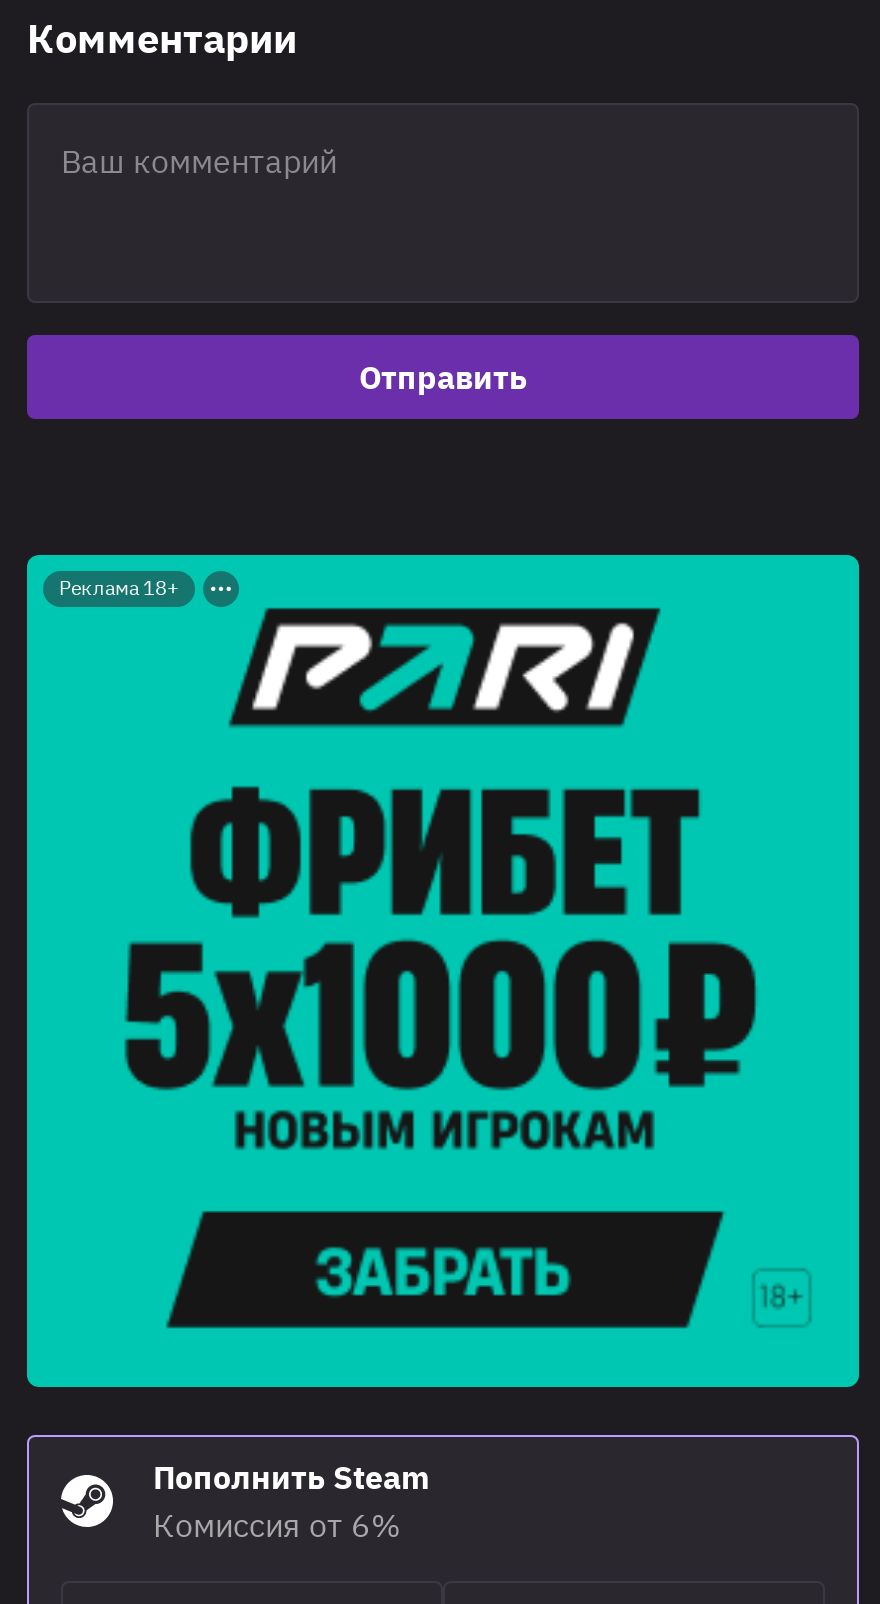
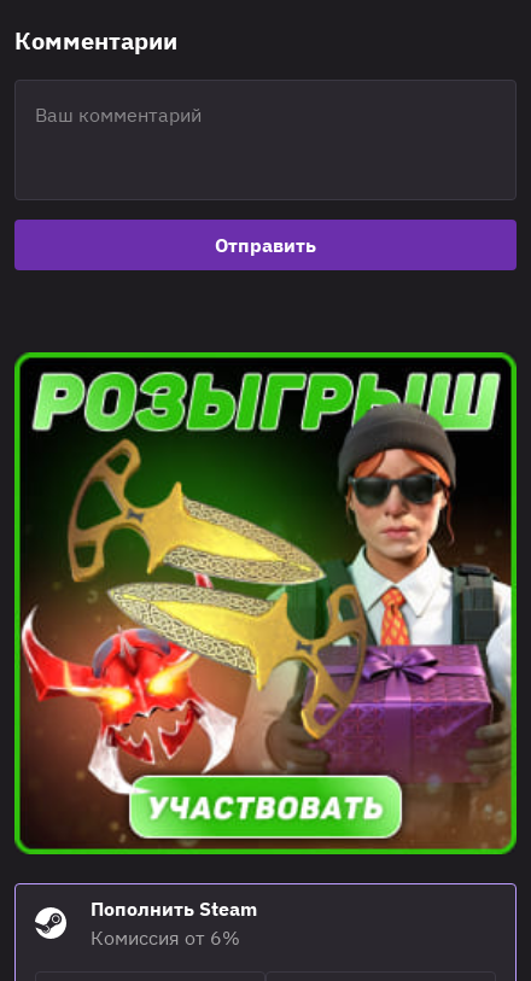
[25,553,861,1389] [image] -> [13,351,518,856] [image]
[59,576,179,602] Реклама 18+ -> none

